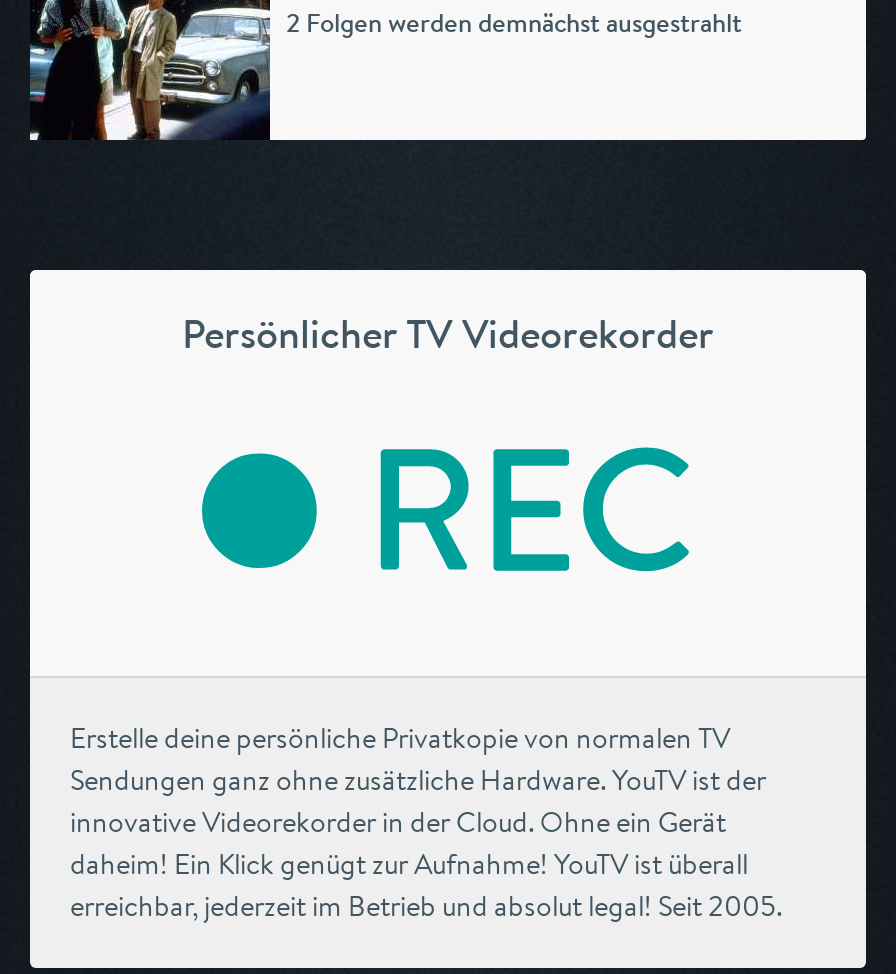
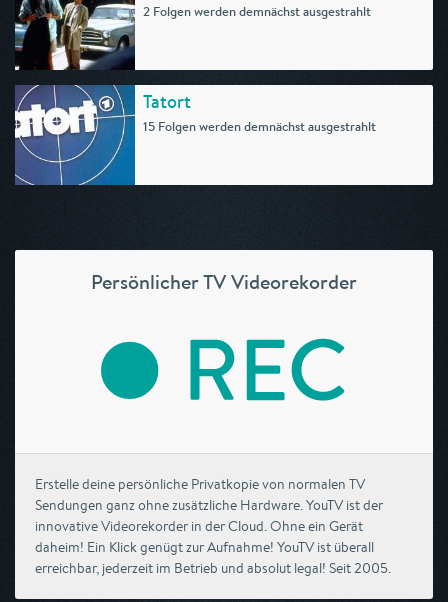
none -> [14,84,376,186] [image] | Tatort | 15 Folgen werden demnächst ausgestrahlt

